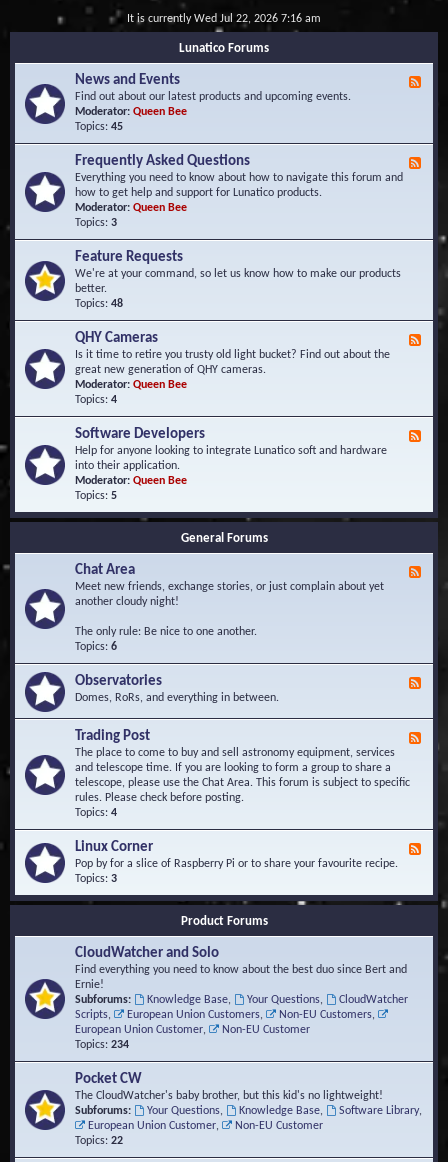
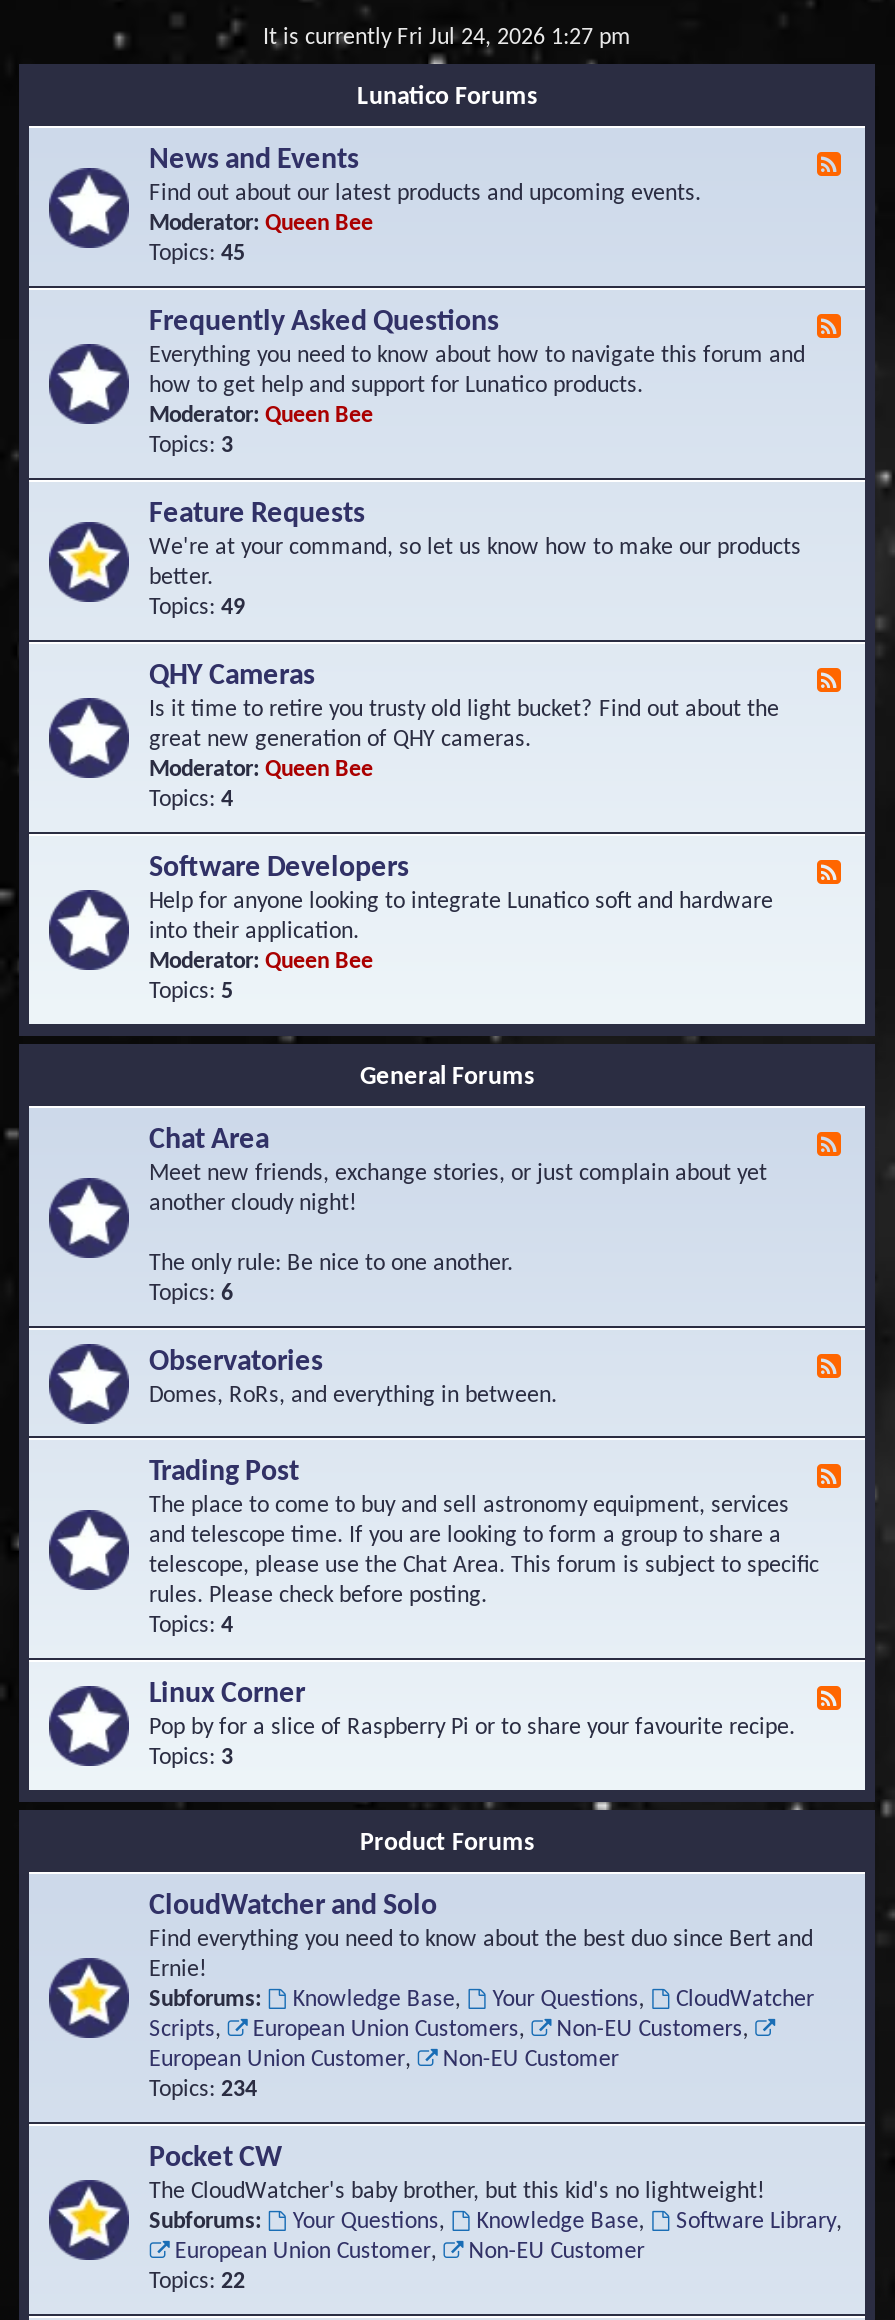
[127,13,321,25] It is currently Wed Jul 22, 2026 7:16 am -> [263,26,631,50] It is currently Fri Jul 24, 2026 1:27 pm
[75,298,123,310] Topics: 48 -> [149,596,245,620] Topics: 49

